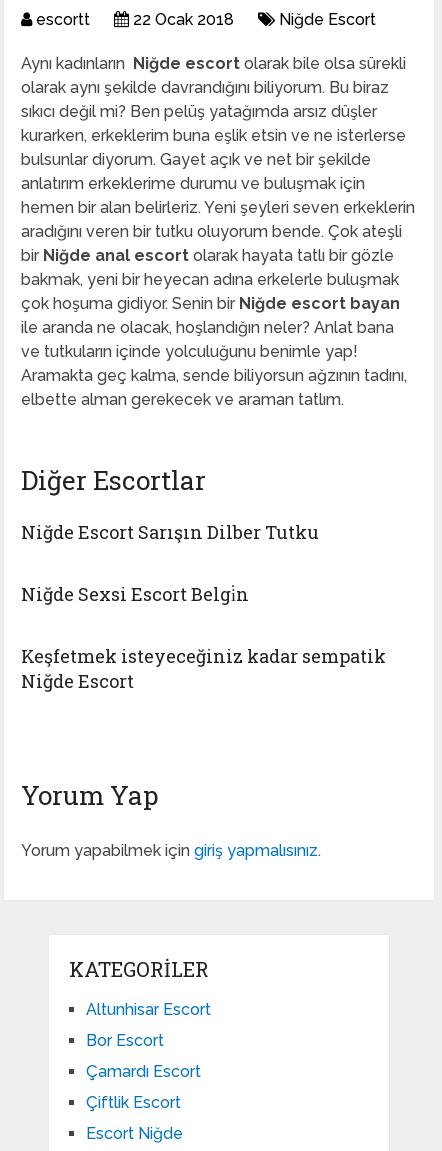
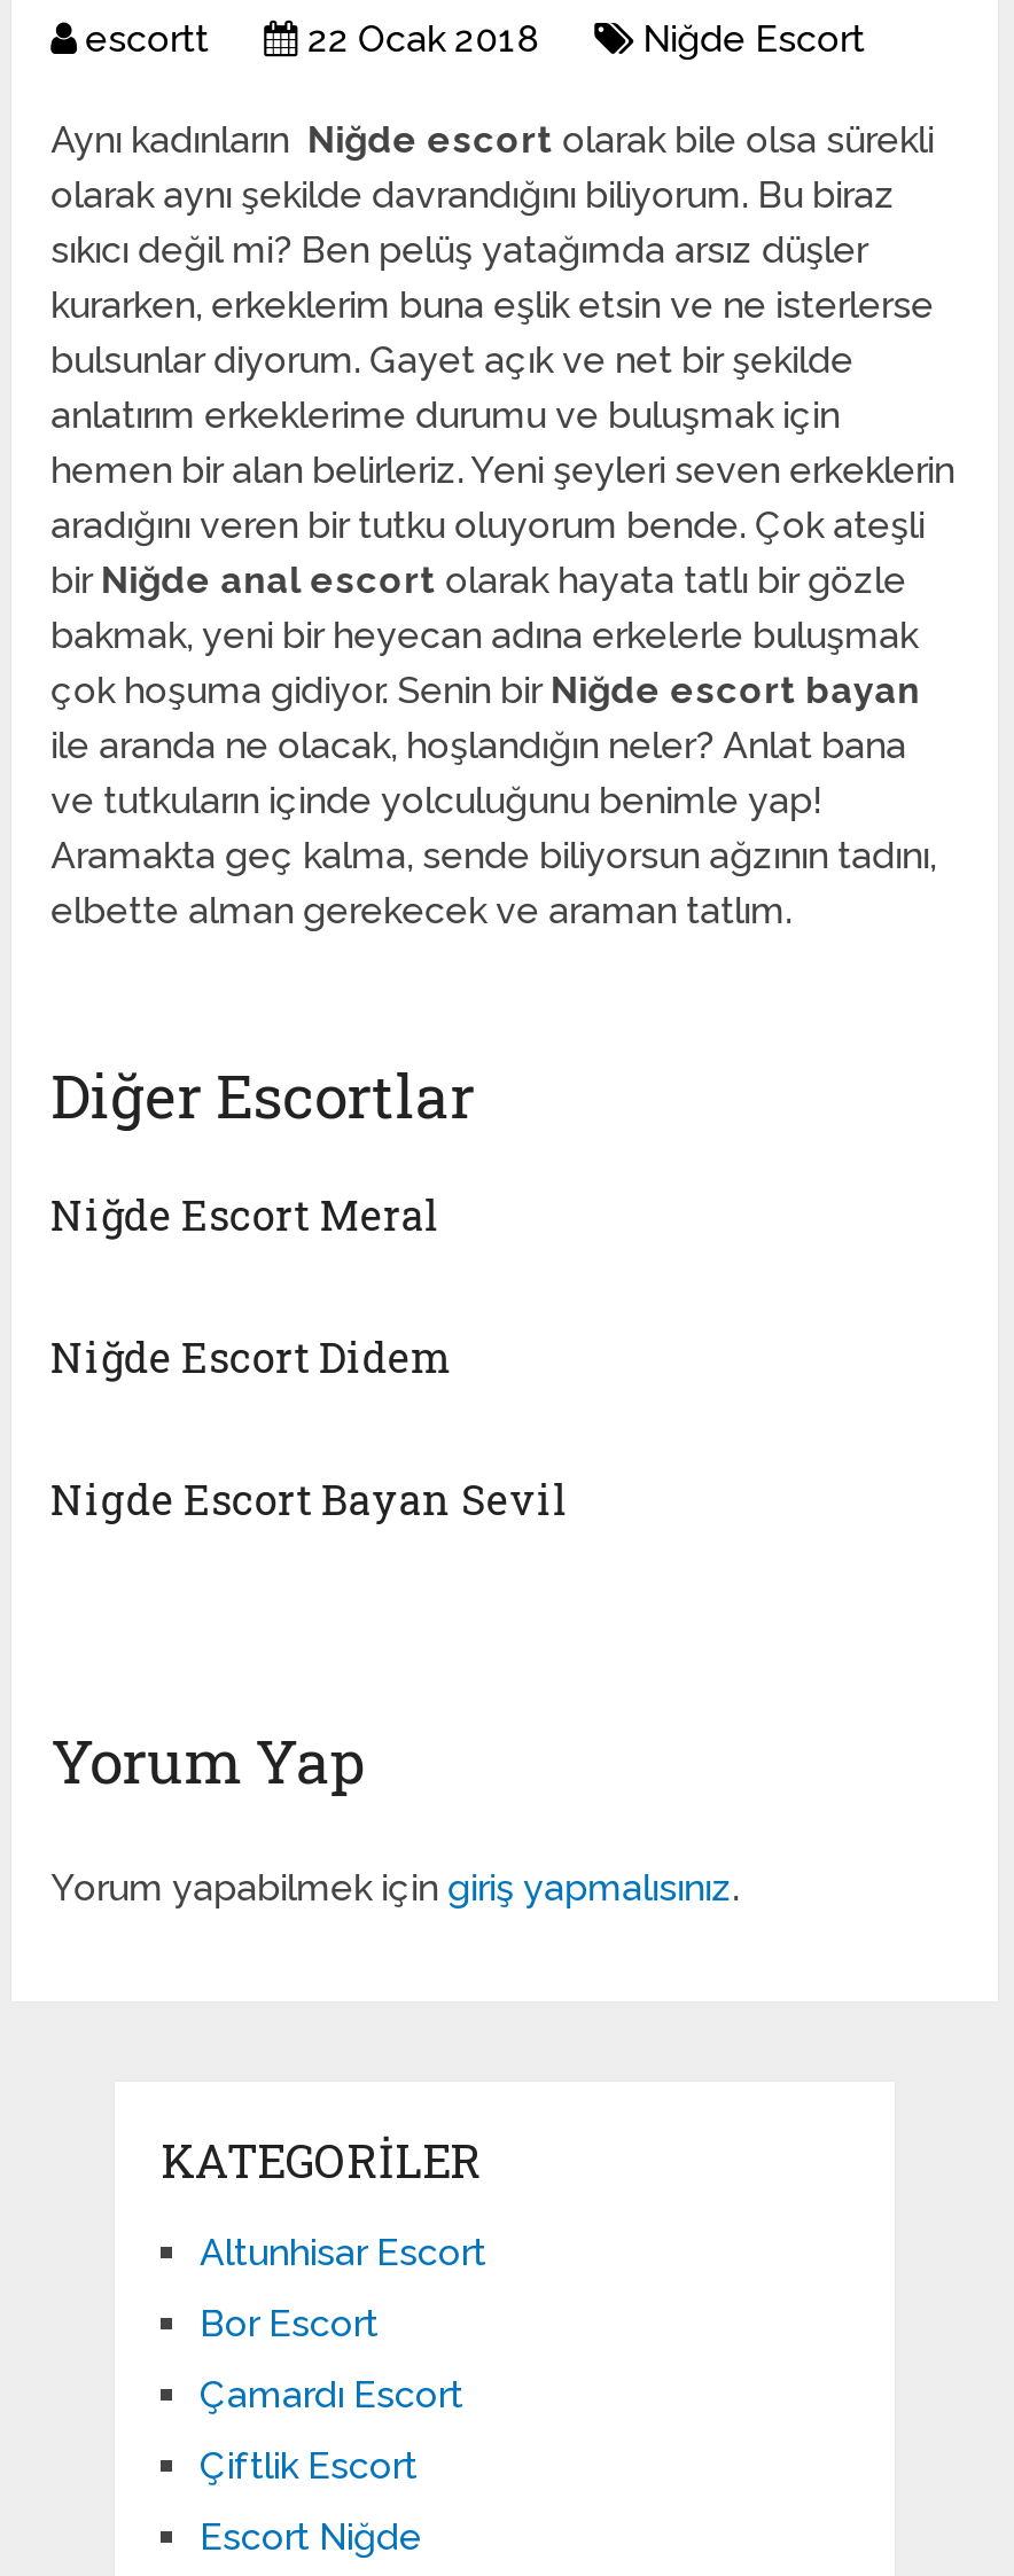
[21,520,319,544] Niğde Escort Sarışın Dilber Tutku -> [51,1188,441,1243] Niğde Escort Meral
[21,582,249,606] Niğde Sexsi Escort Belgi̇n -> [51,1330,452,1385] Niğde Escort Didem
[21,644,386,693] Keşfetmek isteyeceğiniz kadar sempatik | Niğde Escort -> [51,1472,569,1527] Nigde Escort Bayan Sevil

